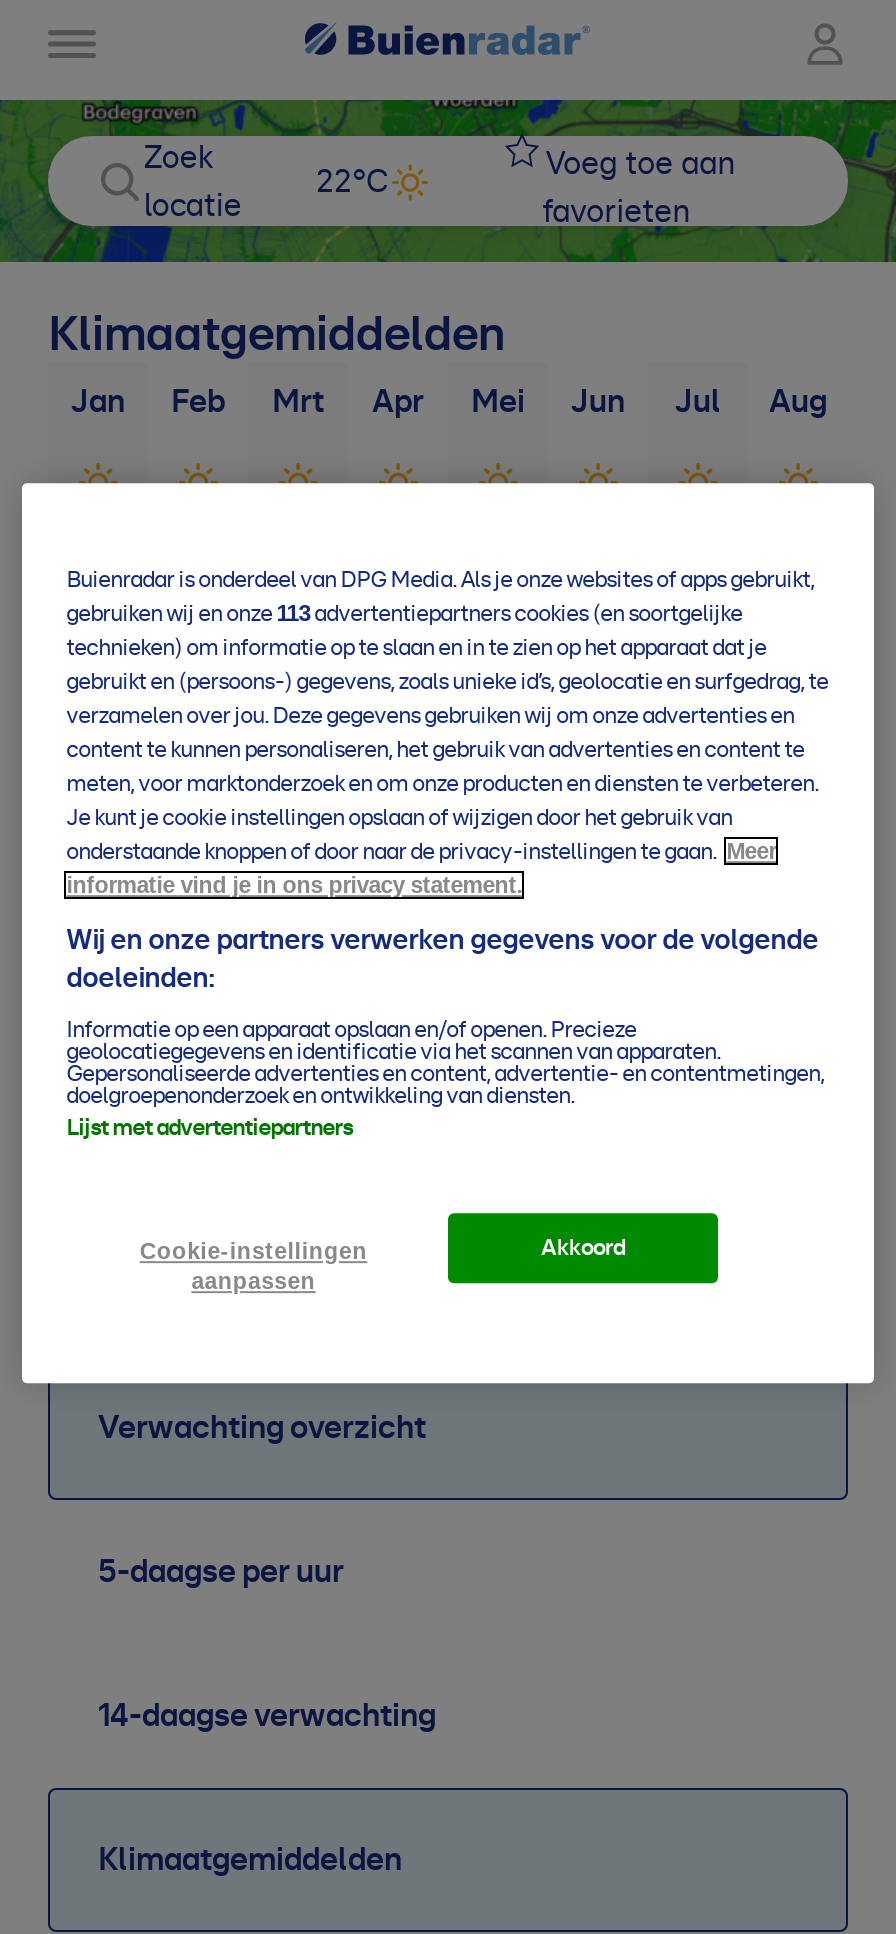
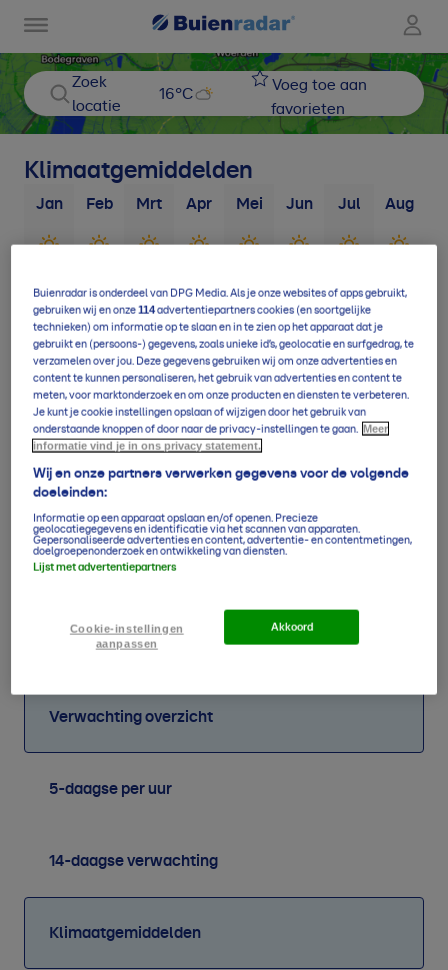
[316,165,388,197] 22°C -> [159,85,193,101] 16°C
[66,601,742,625] gebruiken wij en onze 113advertentiepartners cookies (en soortgelijke -> [33,304,371,316] gebruiken wij en onze 114advertentiepartners cookies (en soortgelijke

